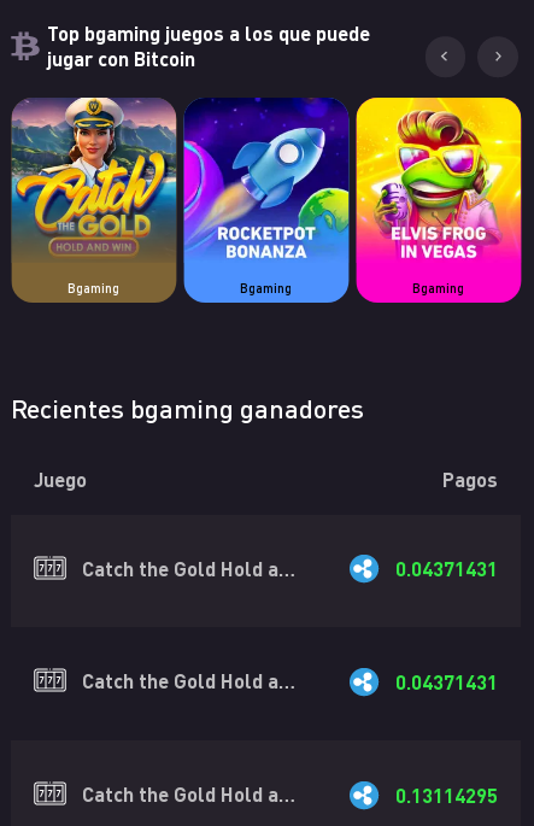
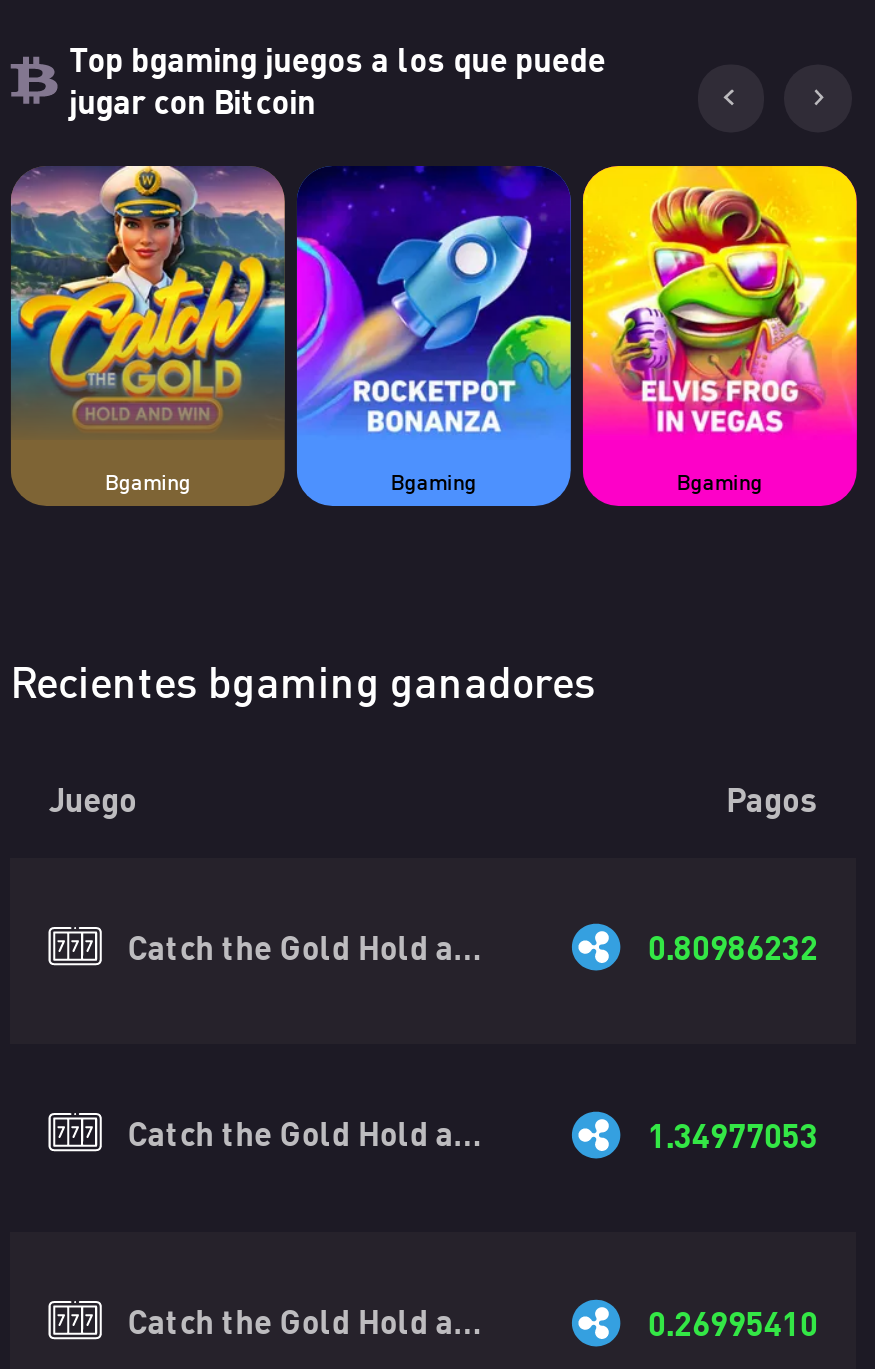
[395,556,498,580] 0.04371431 -> [648,926,818,966] 0.80986232
[395,669,498,693] 0.04371431 -> [648,1114,818,1154] 1.34977053
[395,782,498,806] 0.13114295 -> [648,1302,818,1342] 0.26995410

